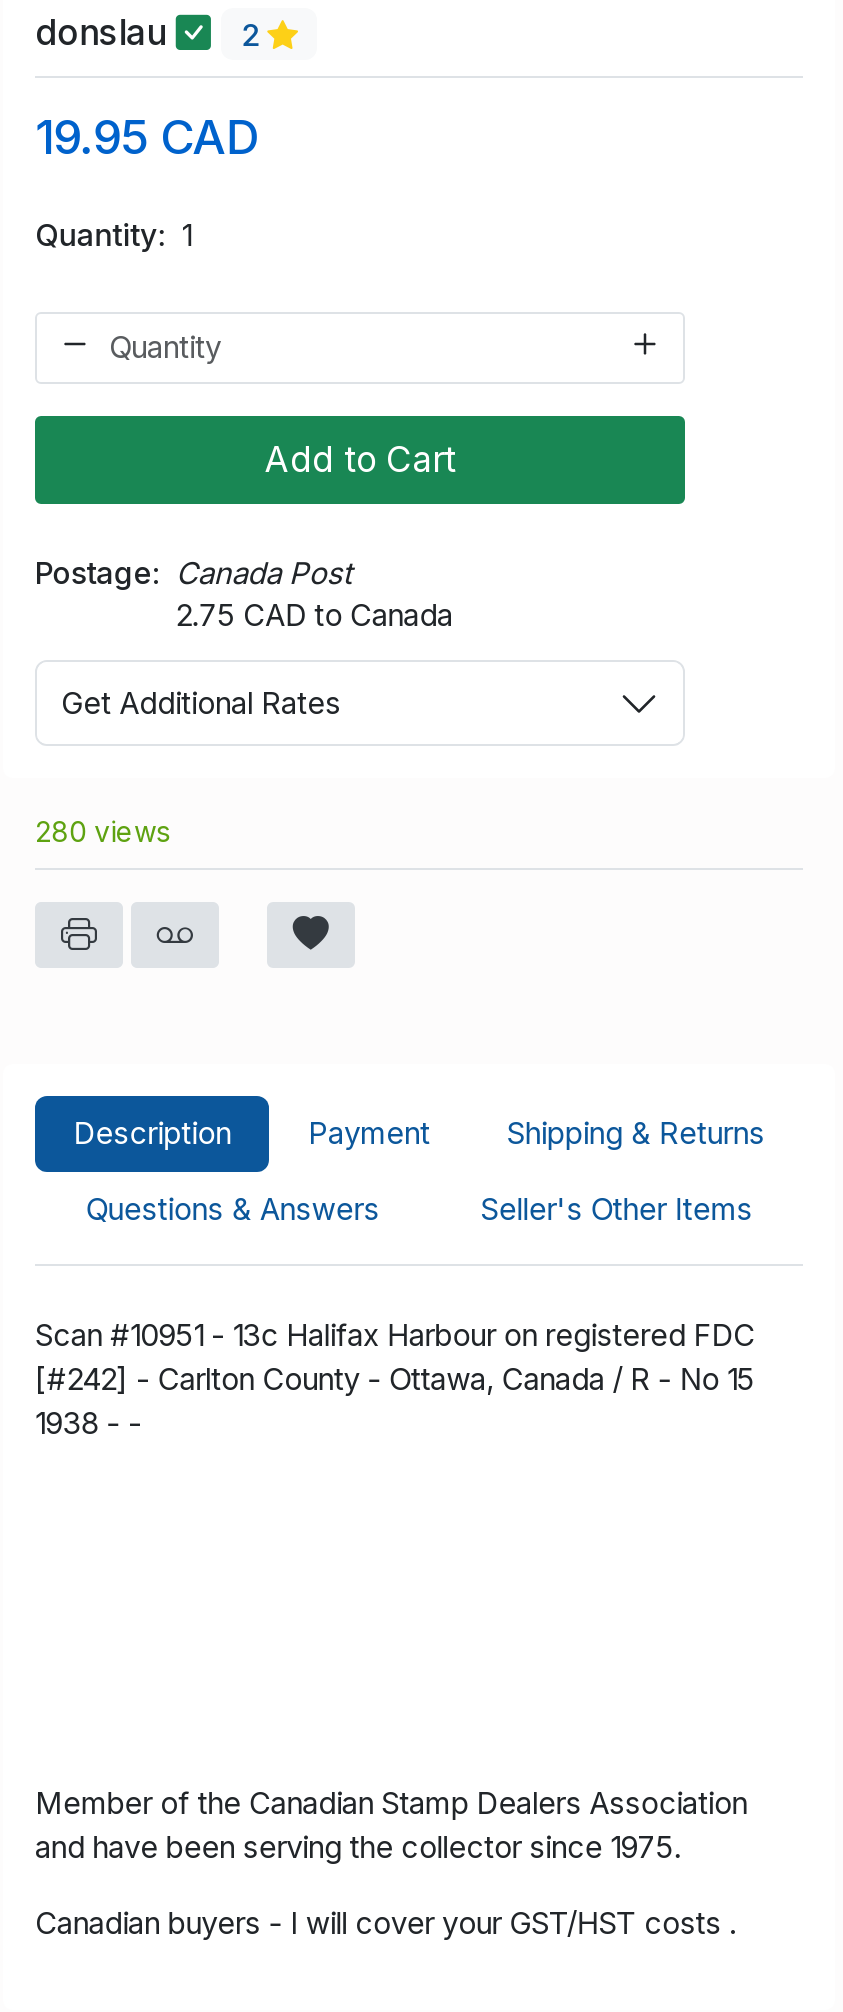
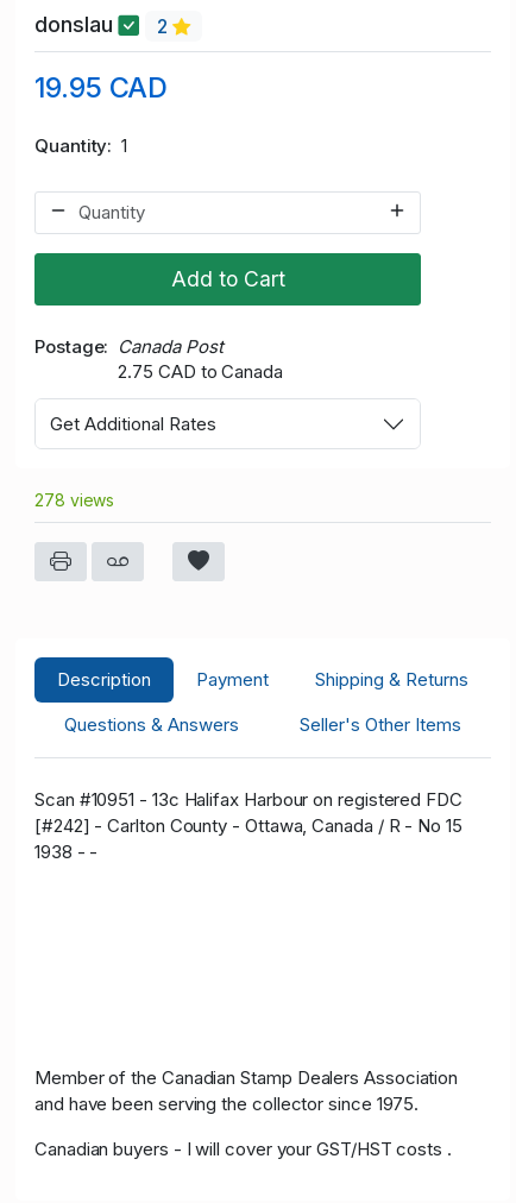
[35,814,170,848] 280 views -> [34,490,114,510] 278 views

